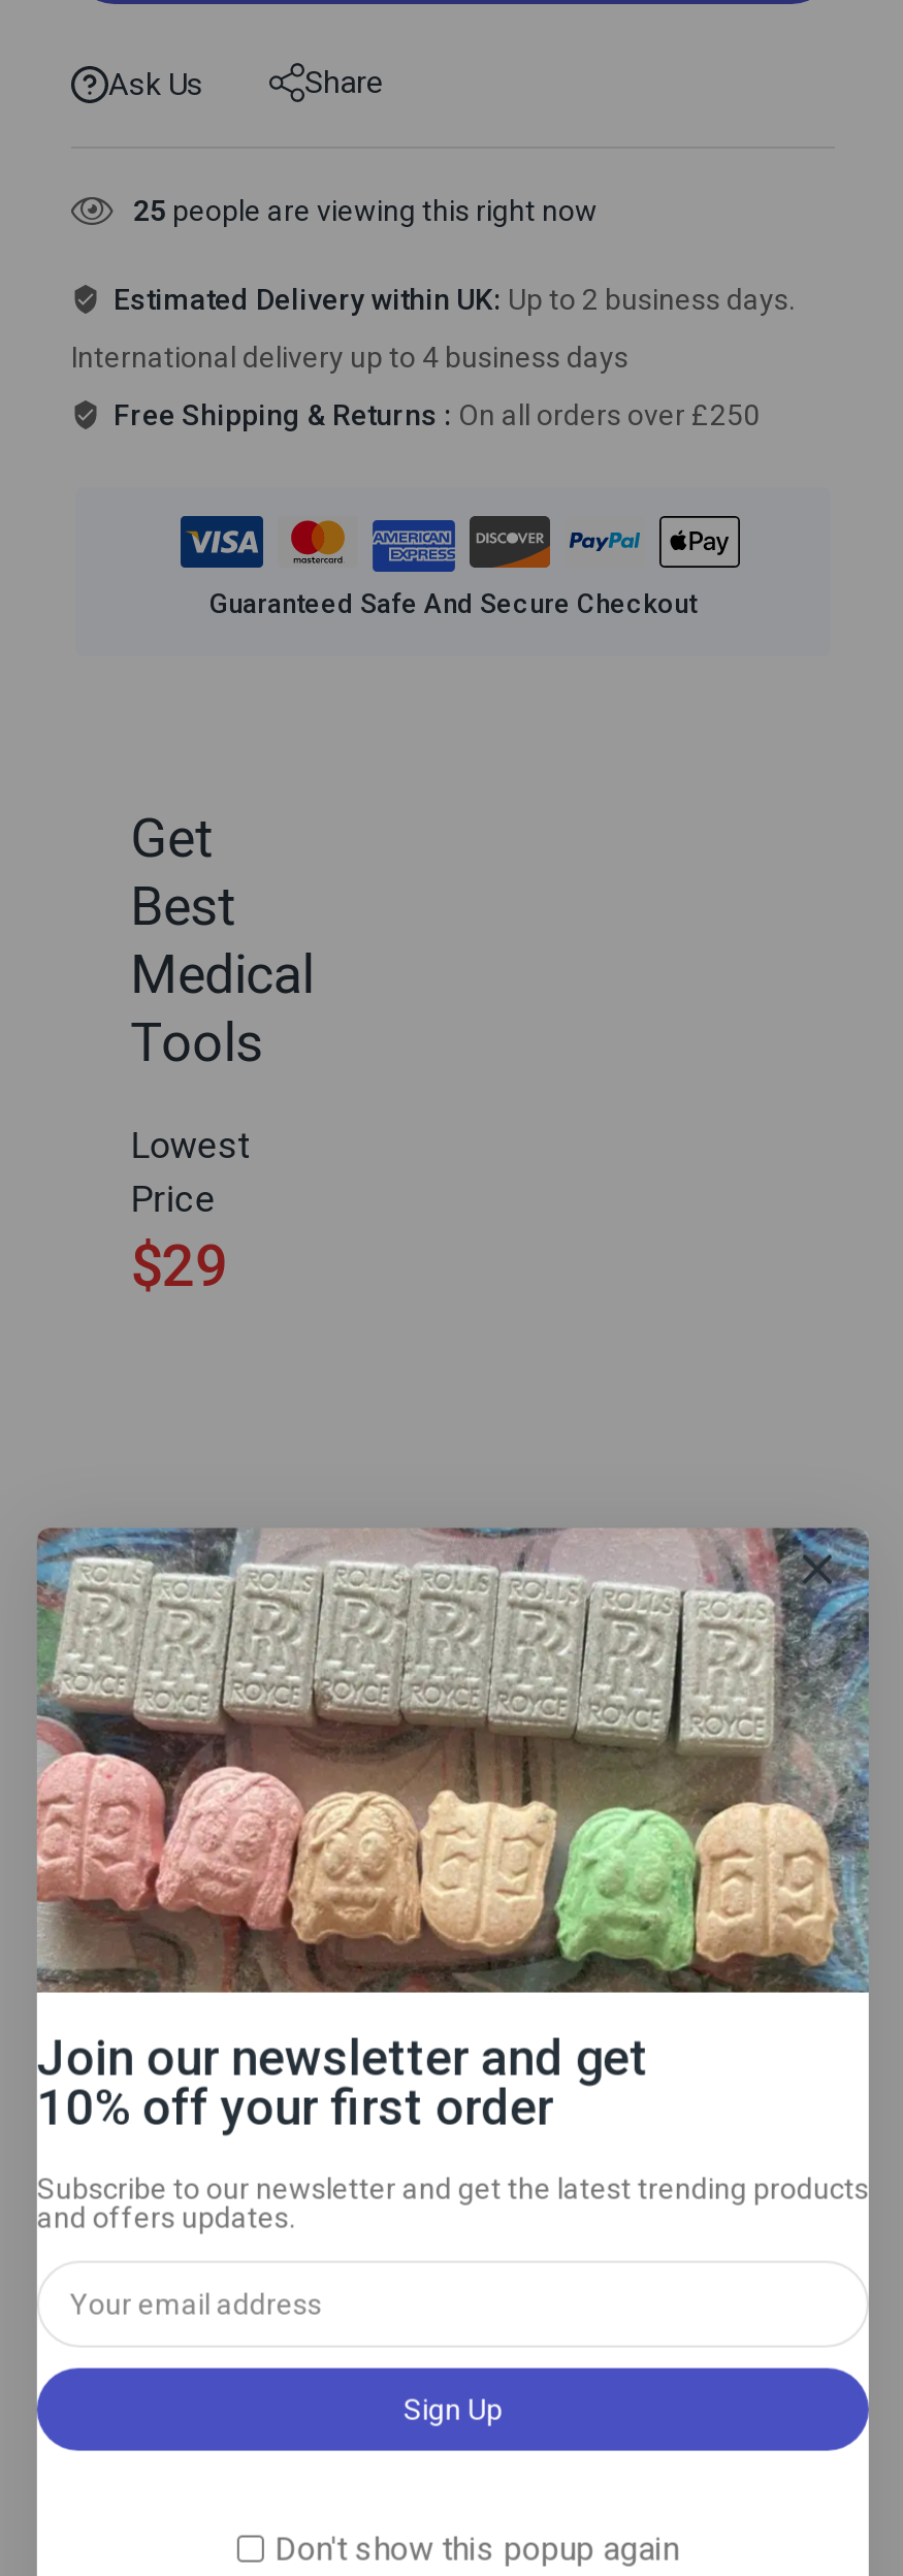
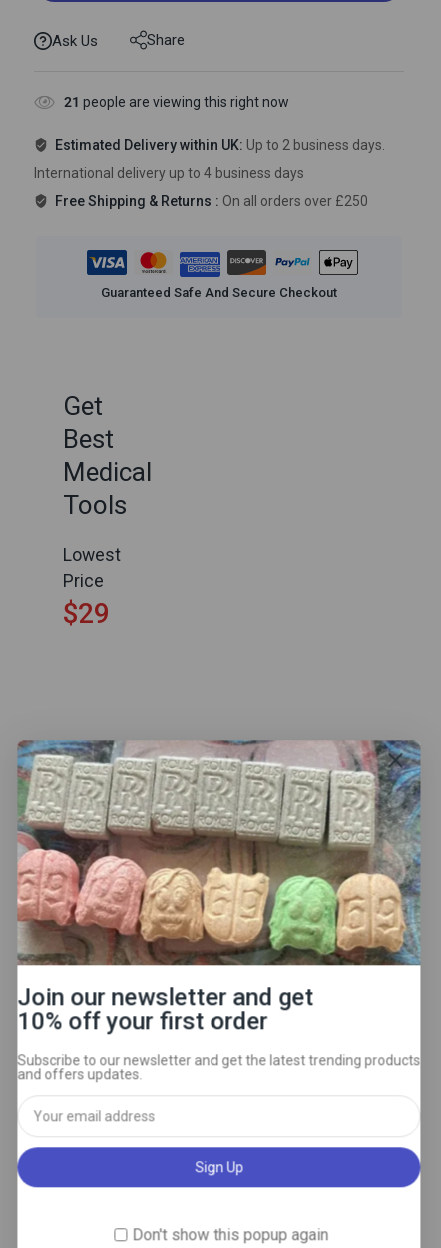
[133,195,598,228] 25 people are viewing this right now -> [64,94,289,110] 21 people are viewing this right now

